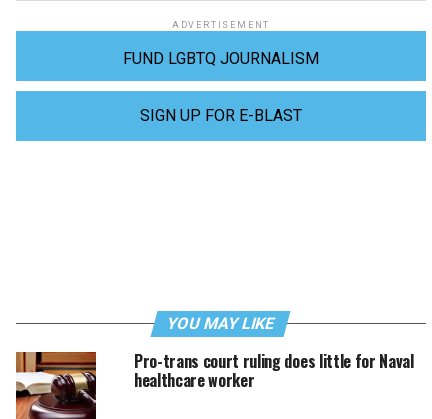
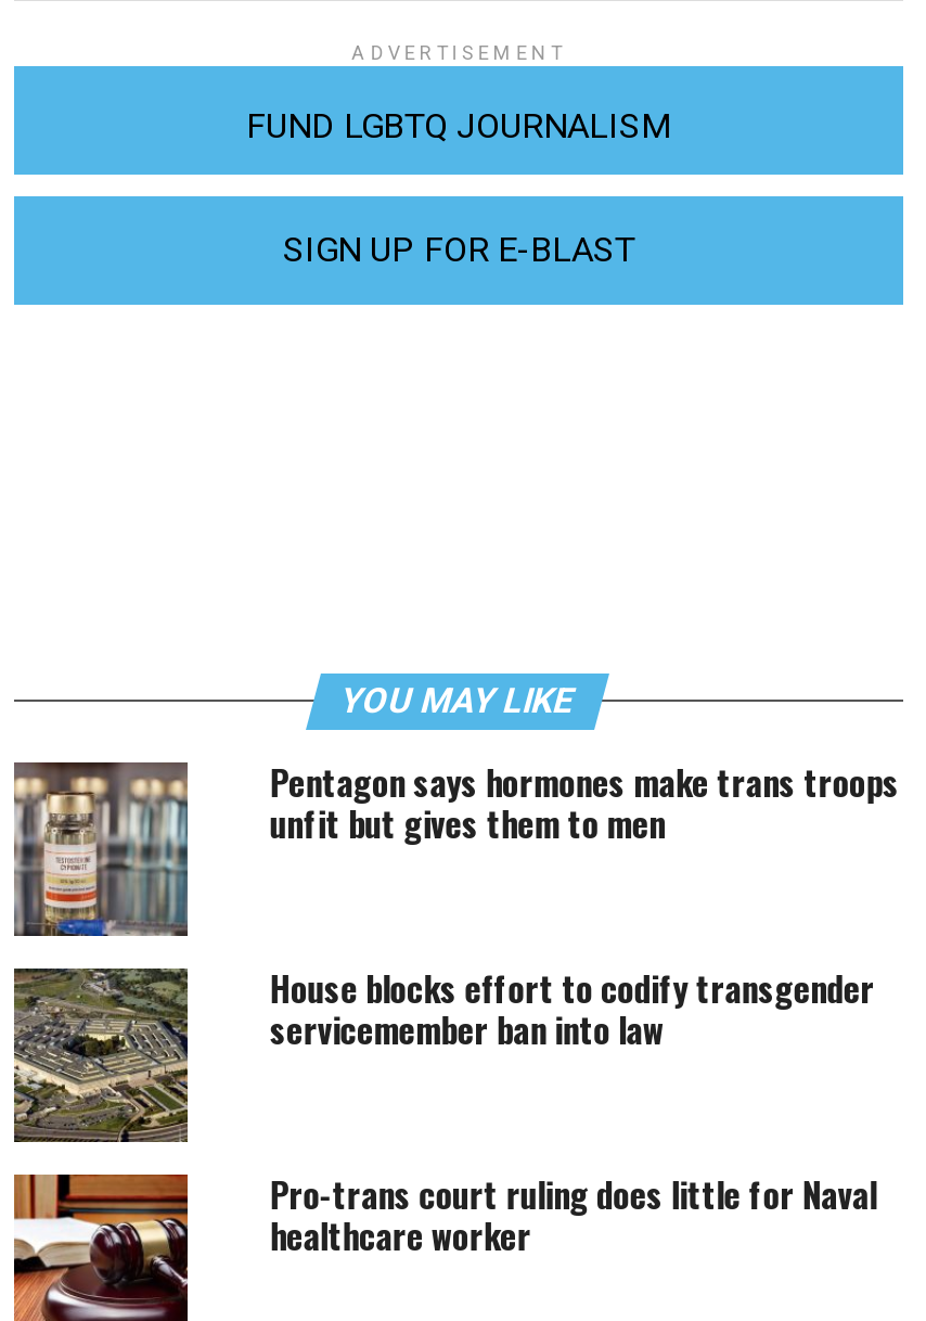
none -> [12,757,899,1057] [image] | Pentagon says hormones make trans troops | unfit but gives them to men | House blocks effort to codify transgender | servicemember ban into law
none -> [12,965,190,1145] [image]

